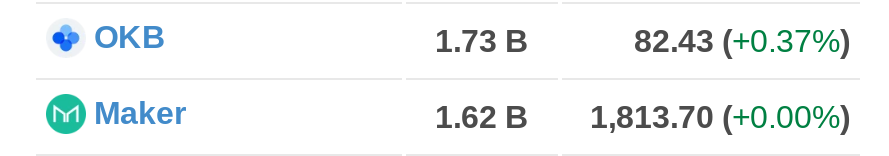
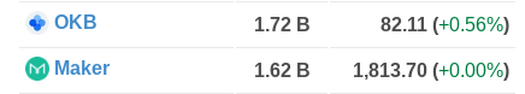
[435,24,529,58] 1.73 B -> [253,14,310,35] 1.72 B
[634,24,850,58] 82.43 (+0.37%) -> [381,14,509,35] 82.11 (+0.56%)

